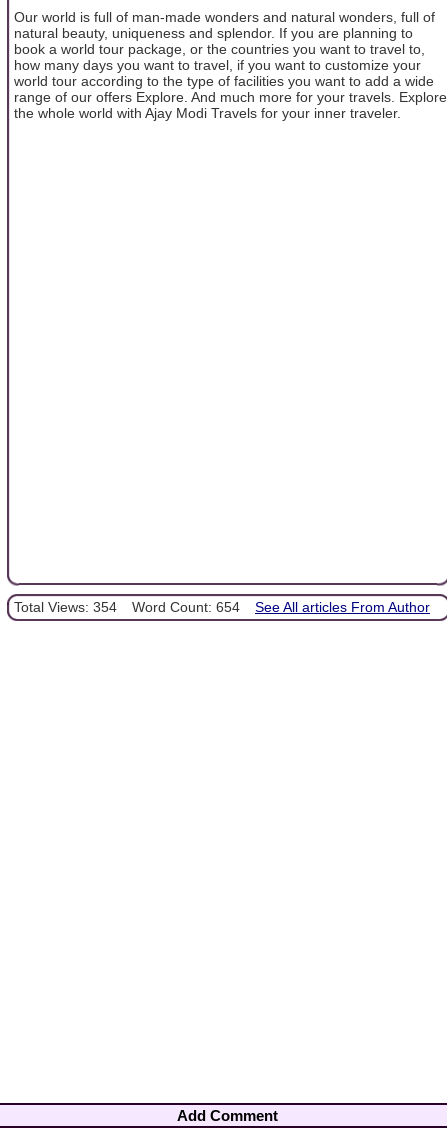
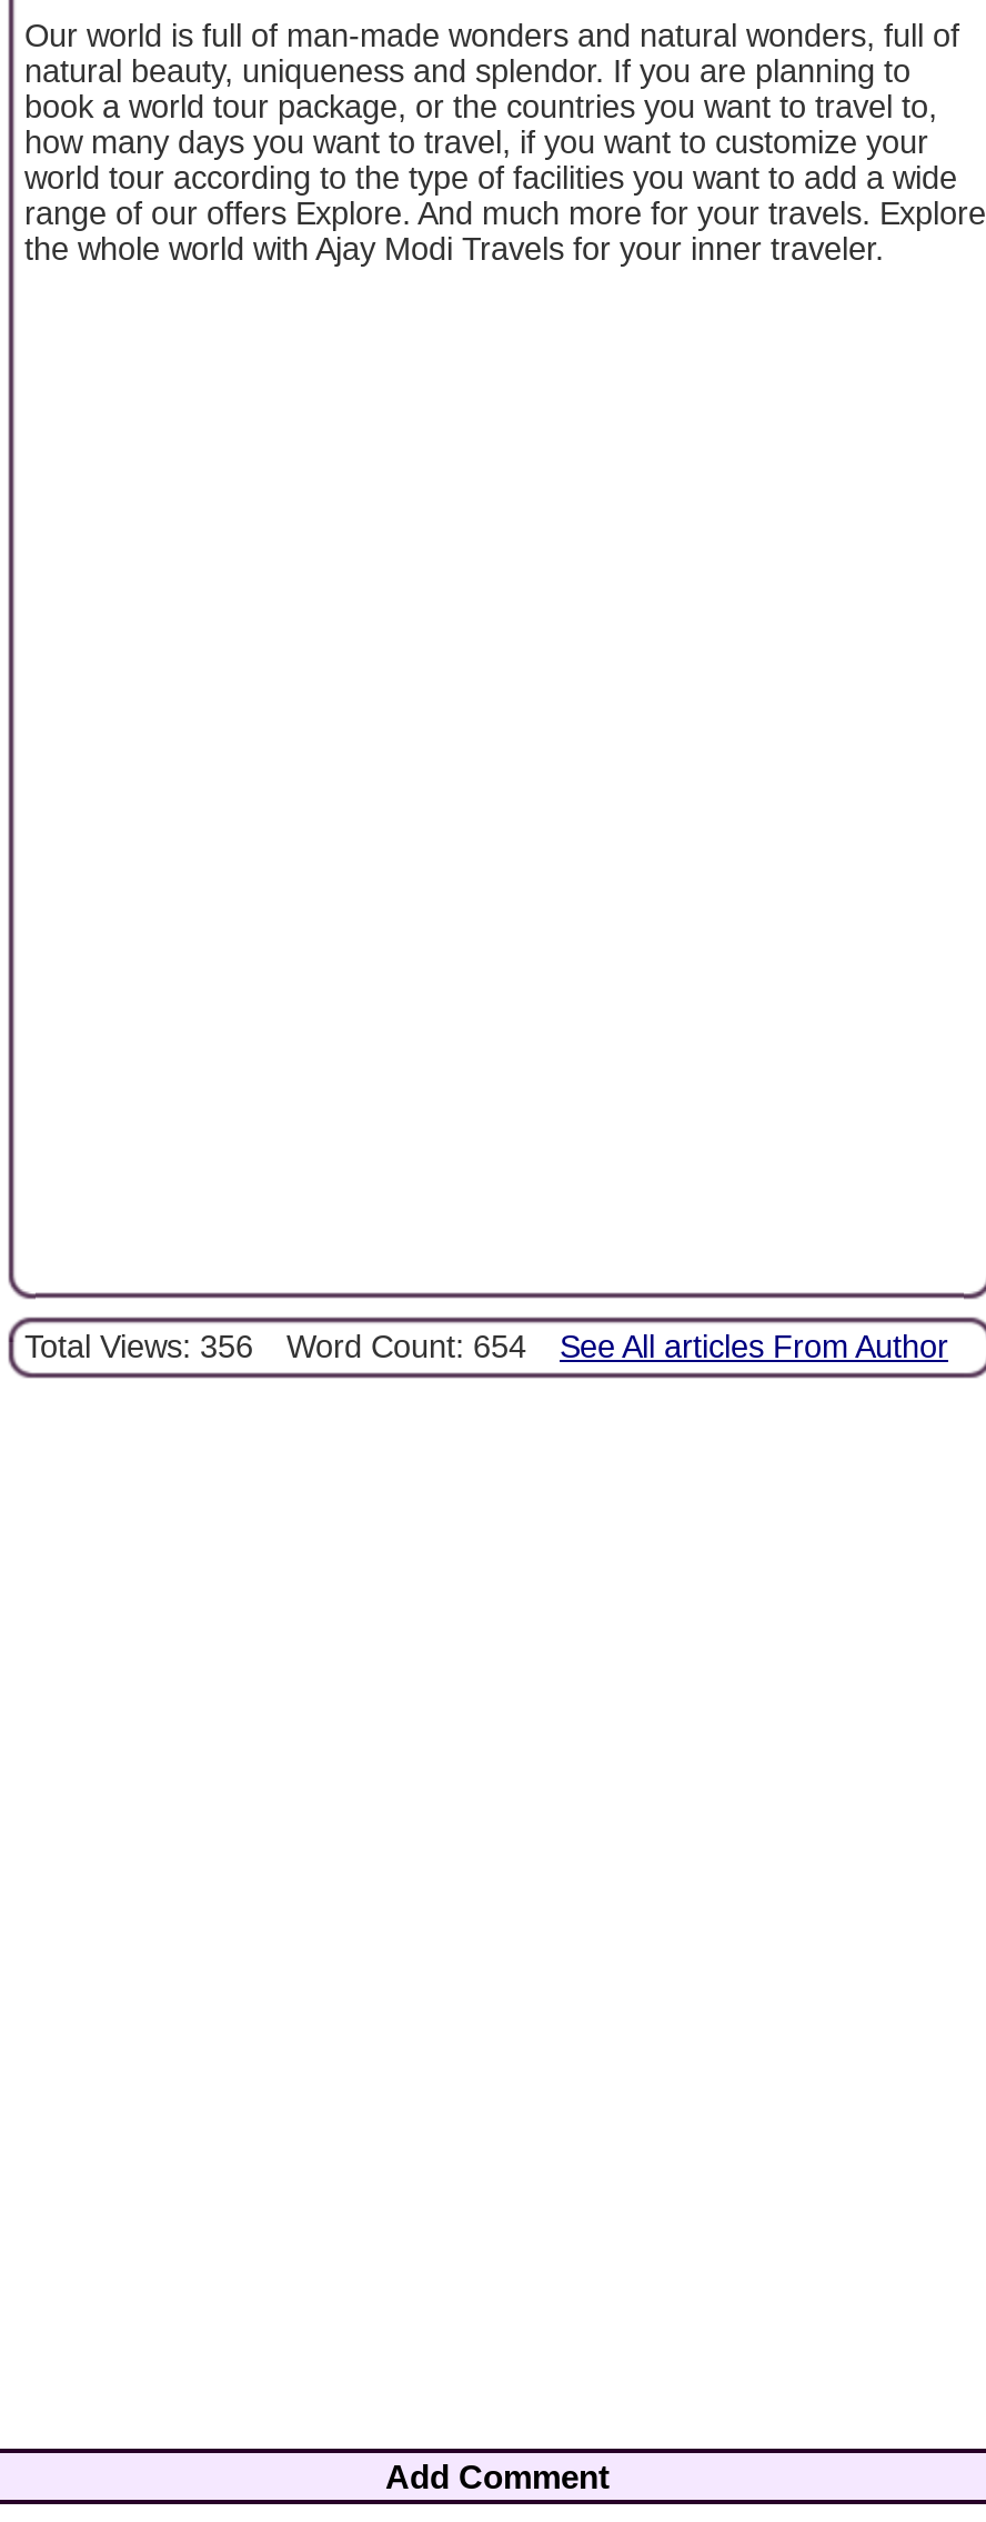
[14,598,430,614] Total Views: 354 Word Count: 654 See All articles From Author -> [24,1328,948,1363] Total Views: 356 Word Count: 654 See All articles From Author

